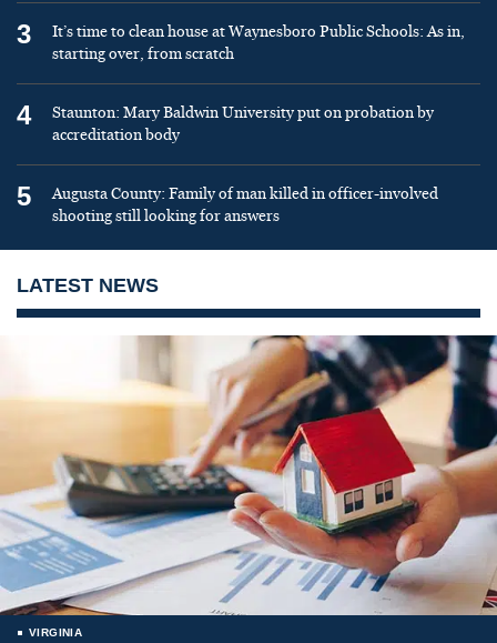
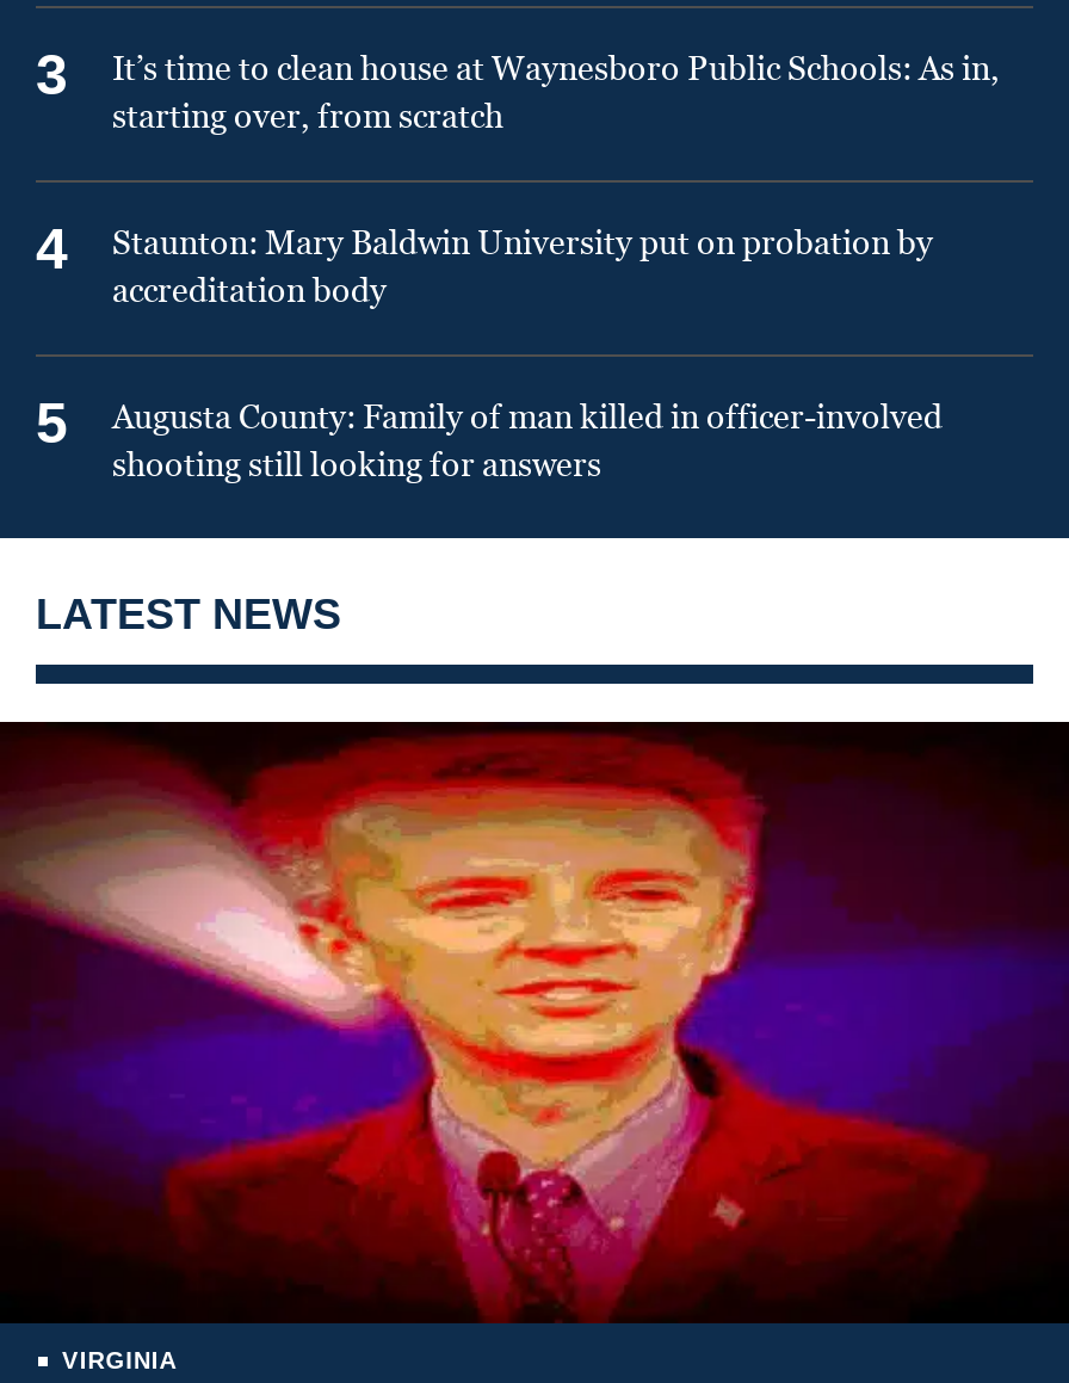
[3,334,494,616] [image] -> [7,720,1062,1326] [image]

